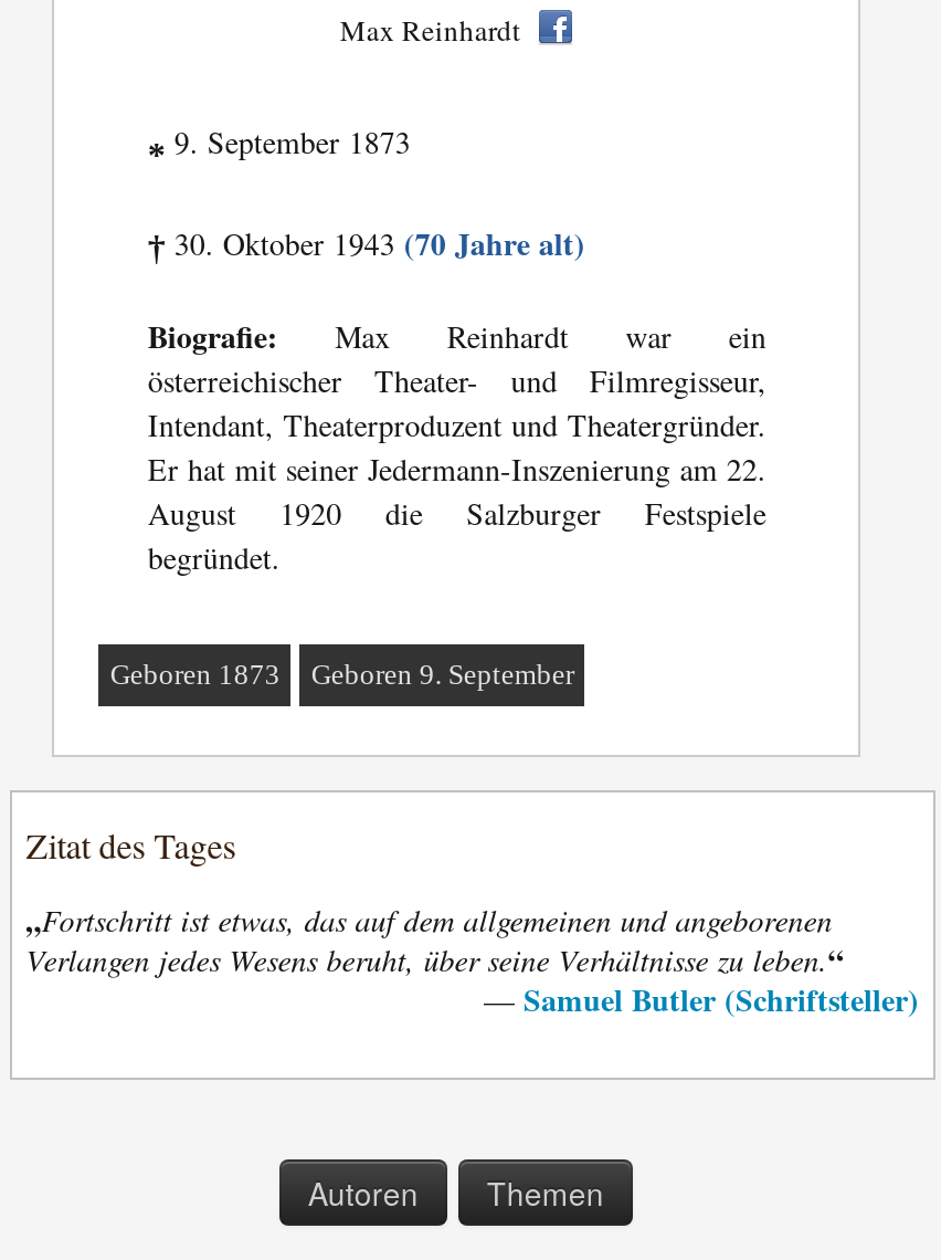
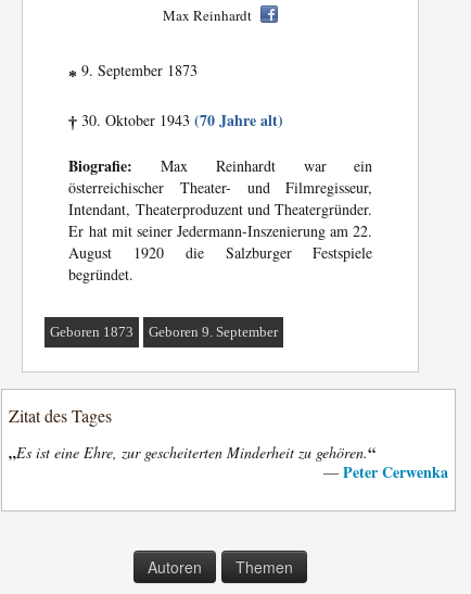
[26,896,919,1022] „Fortschritt ist etwas, das auf dem allgemeinen und angeborenen | Verlangen jedes Wesens beruht, über seine Verhältnisse zu leben.“ | — Samuel Butler (Schriftsteller) -> [9,441,448,483] „Es ist eine Ehre, zur gescheiterten Minderheit zu gehören.“ | — Peter Cerwenka

